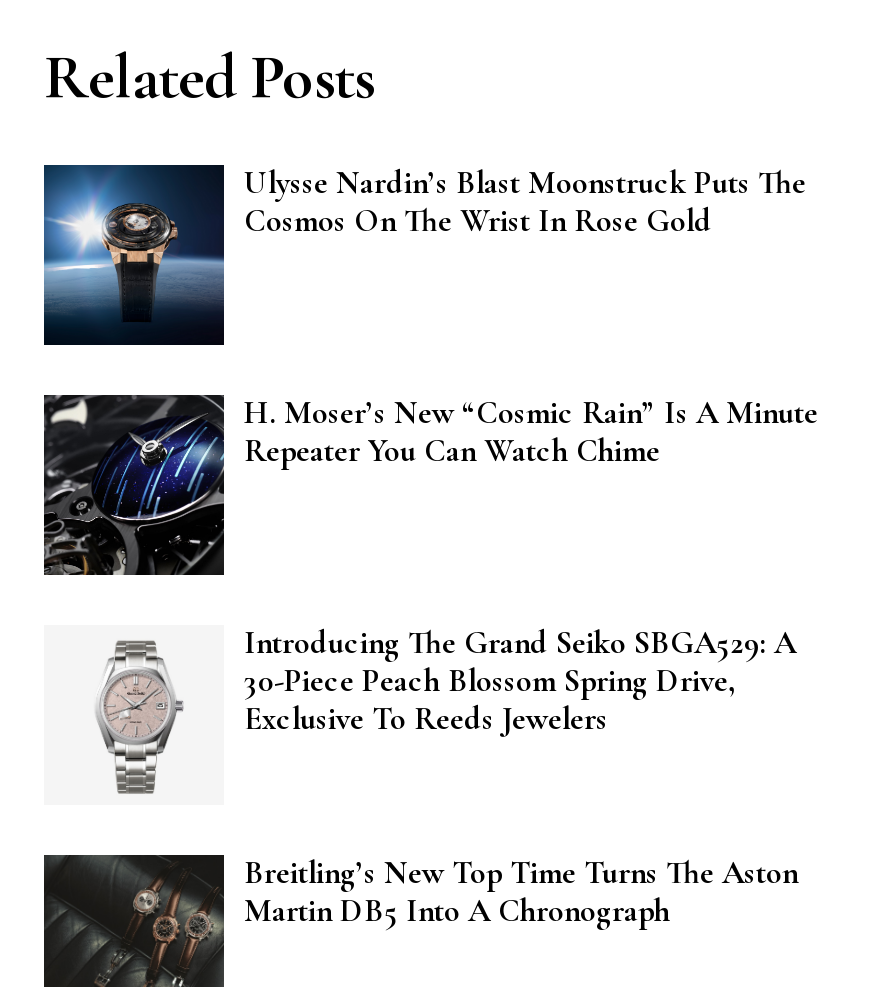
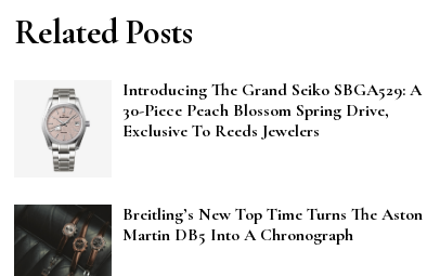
[42,163,806,347] [image] | Ulysse Nardin’s Blast Moonstruck Puts The | Cosmos On The Wrist In Rose Gold -> none
[44,393,818,577] [image] | H. Moser’s New “Cosmic Rain” Is A Minute | Repeater You Can Watch Chime -> none

